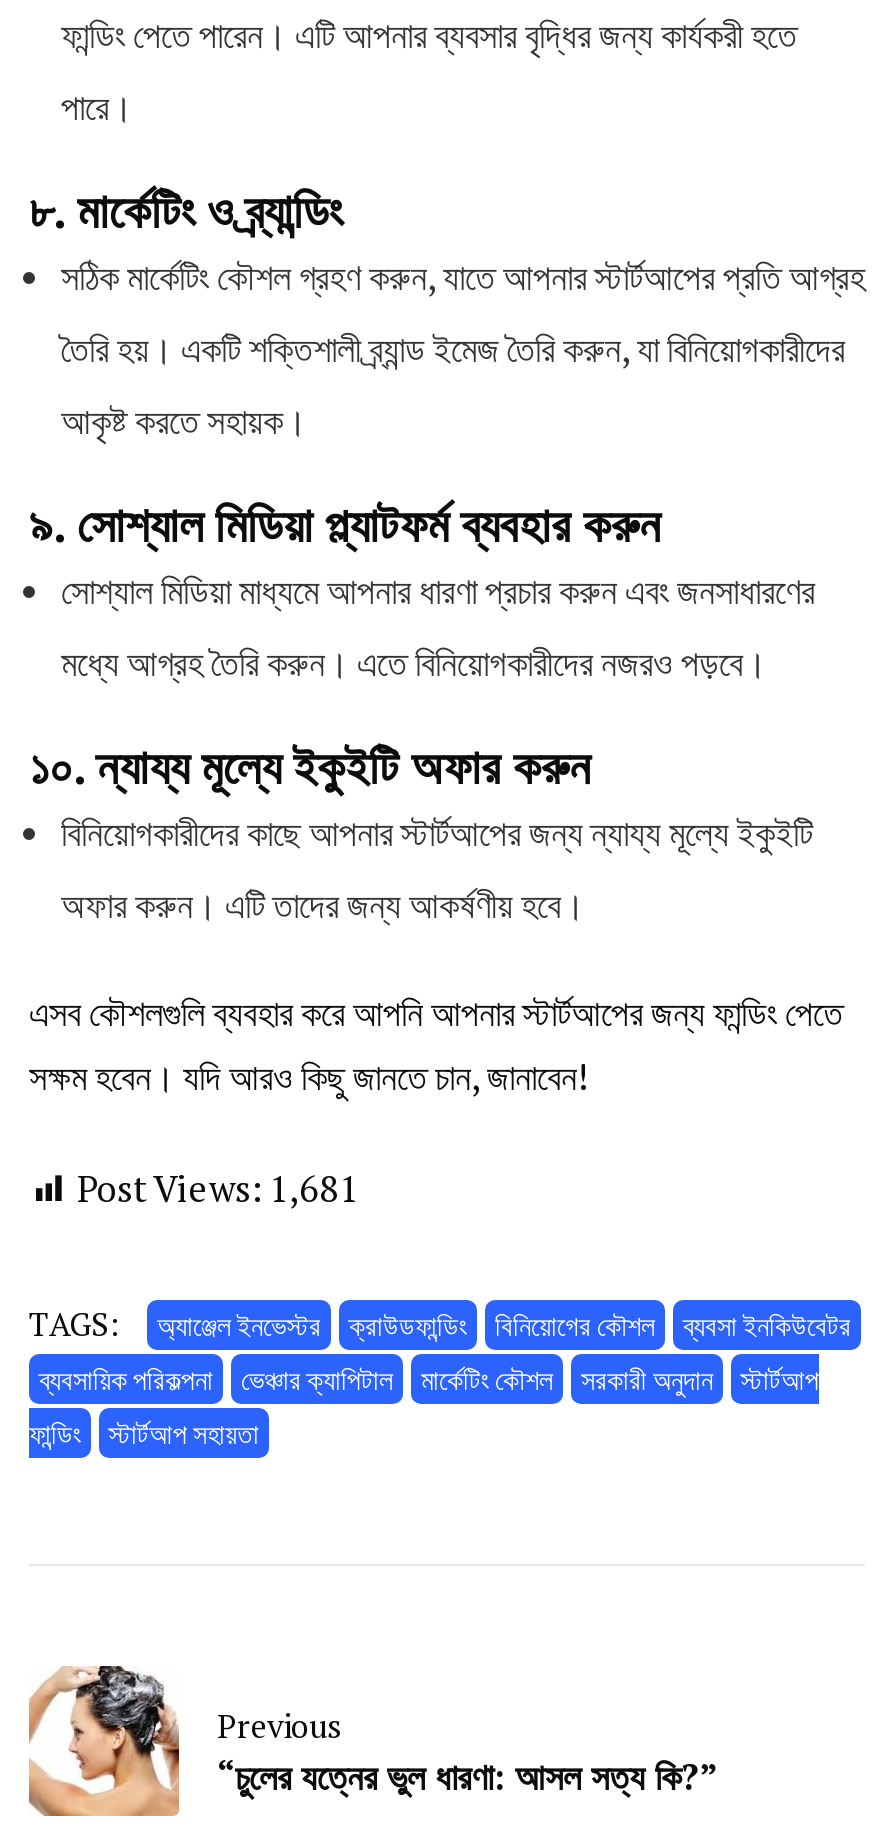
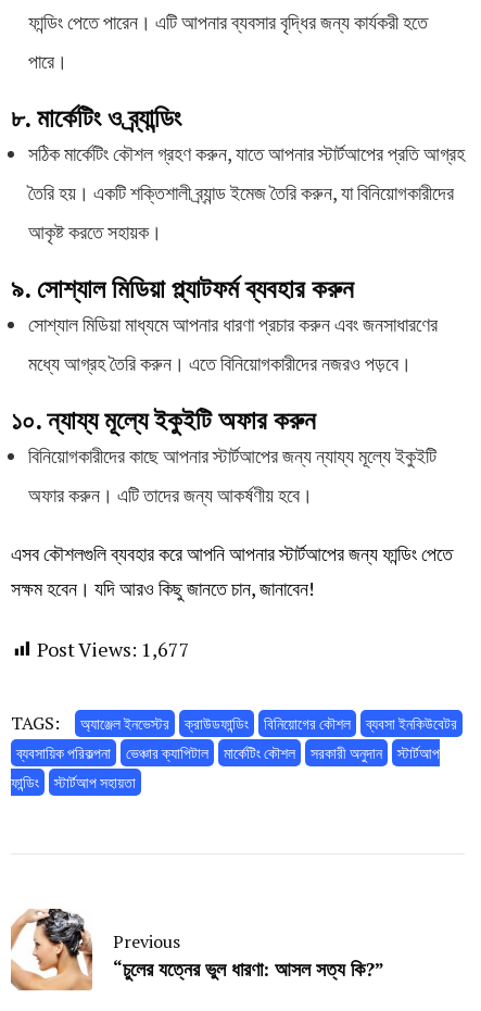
[77,1163,359,1211] Post Views: 1,681 -> [37,636,190,662] Post Views: 1,677

